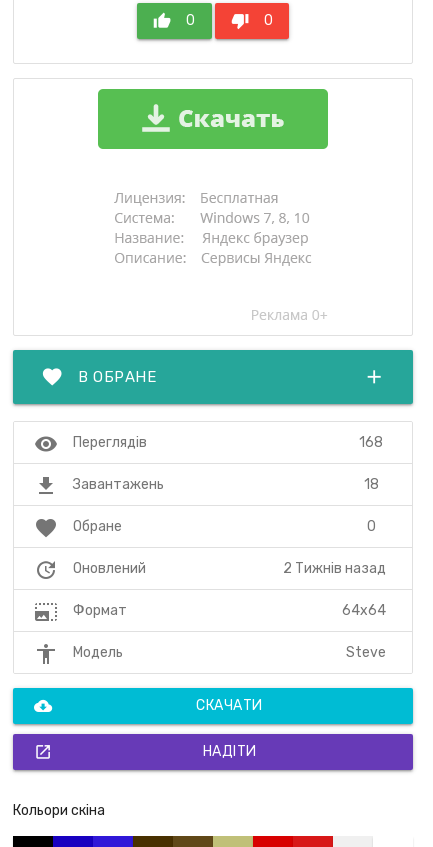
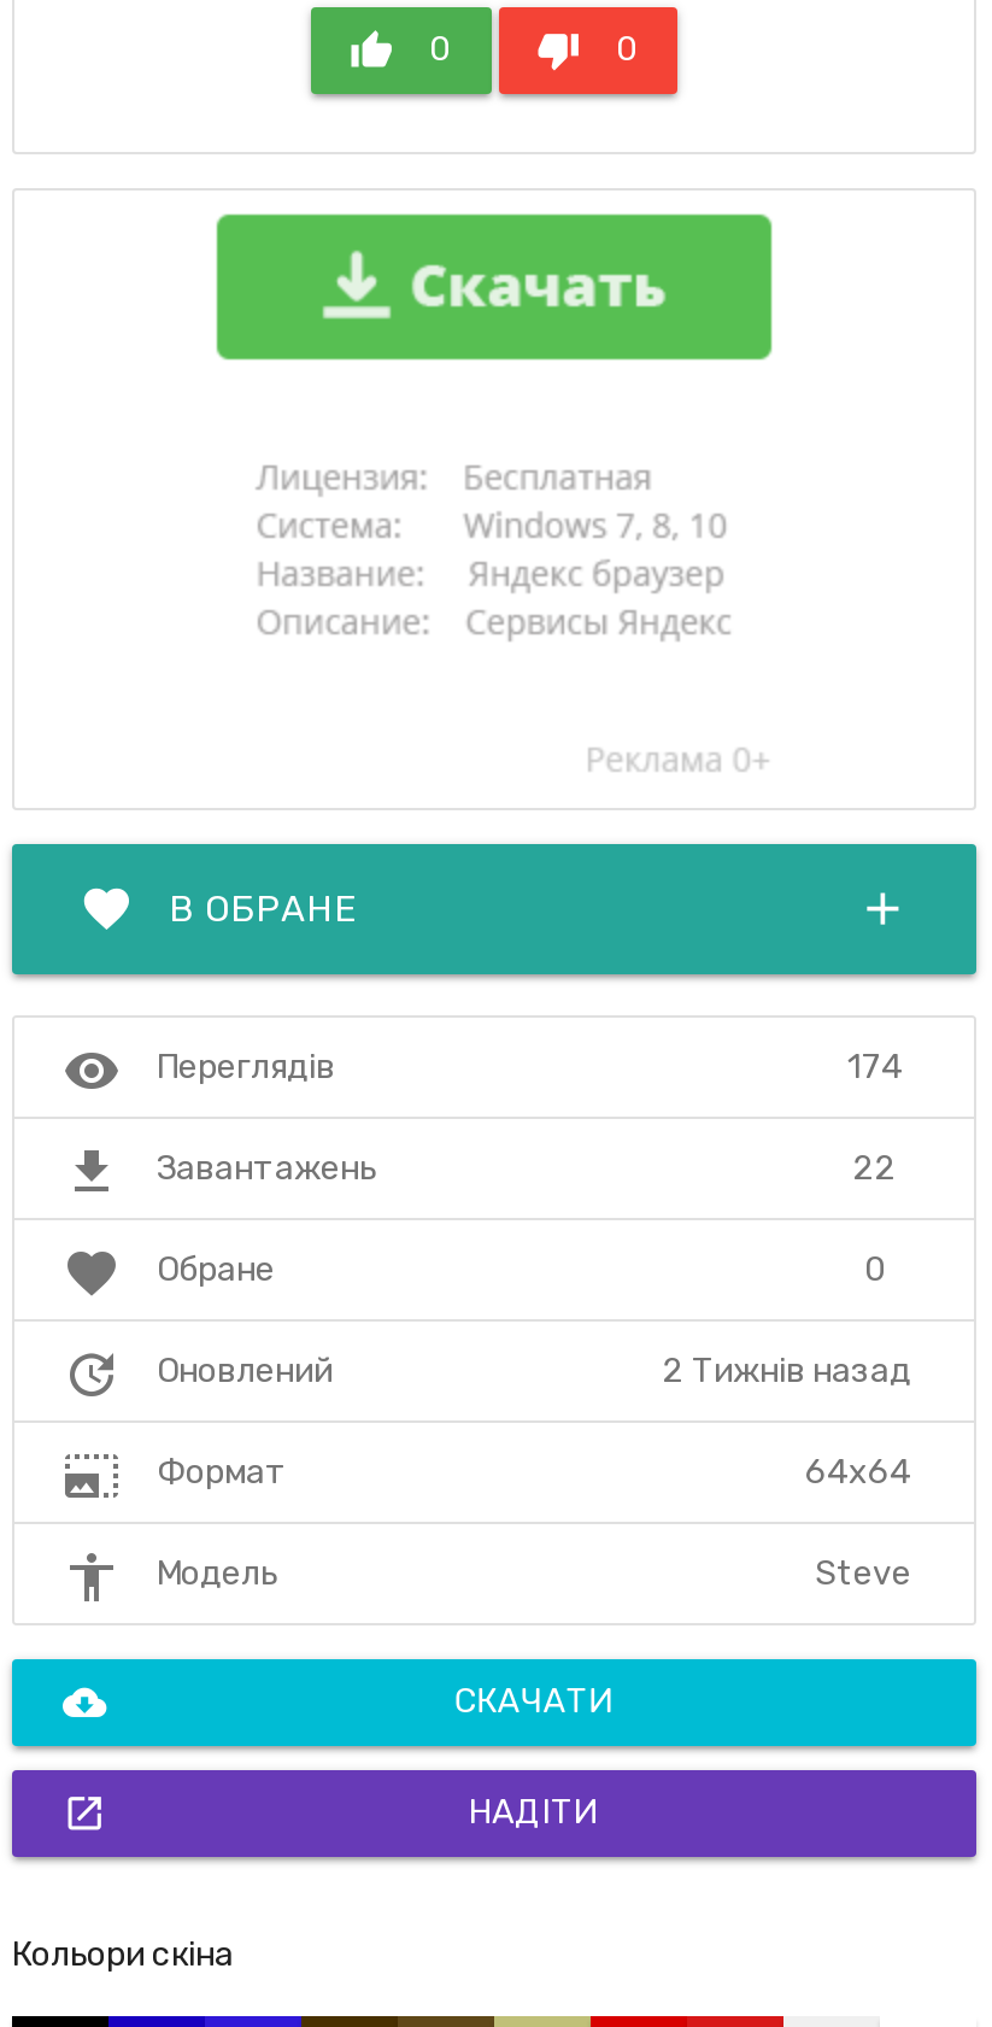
[359,433,383,450] 168 -> [847,1045,903,1086] 174
[363,475,378,492] 18 -> [853,1147,897,1188] 22

